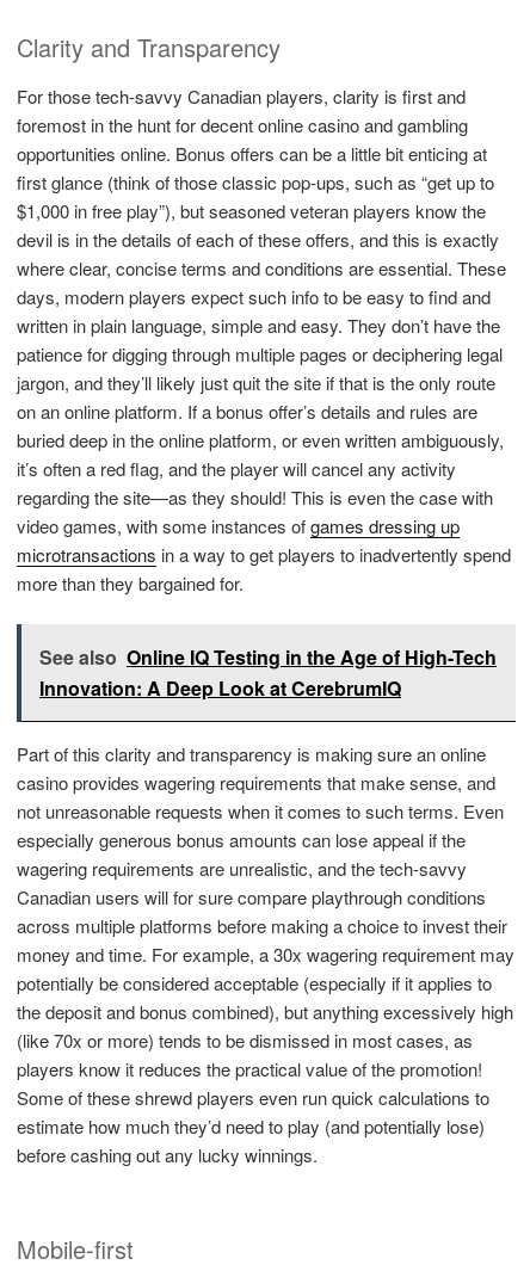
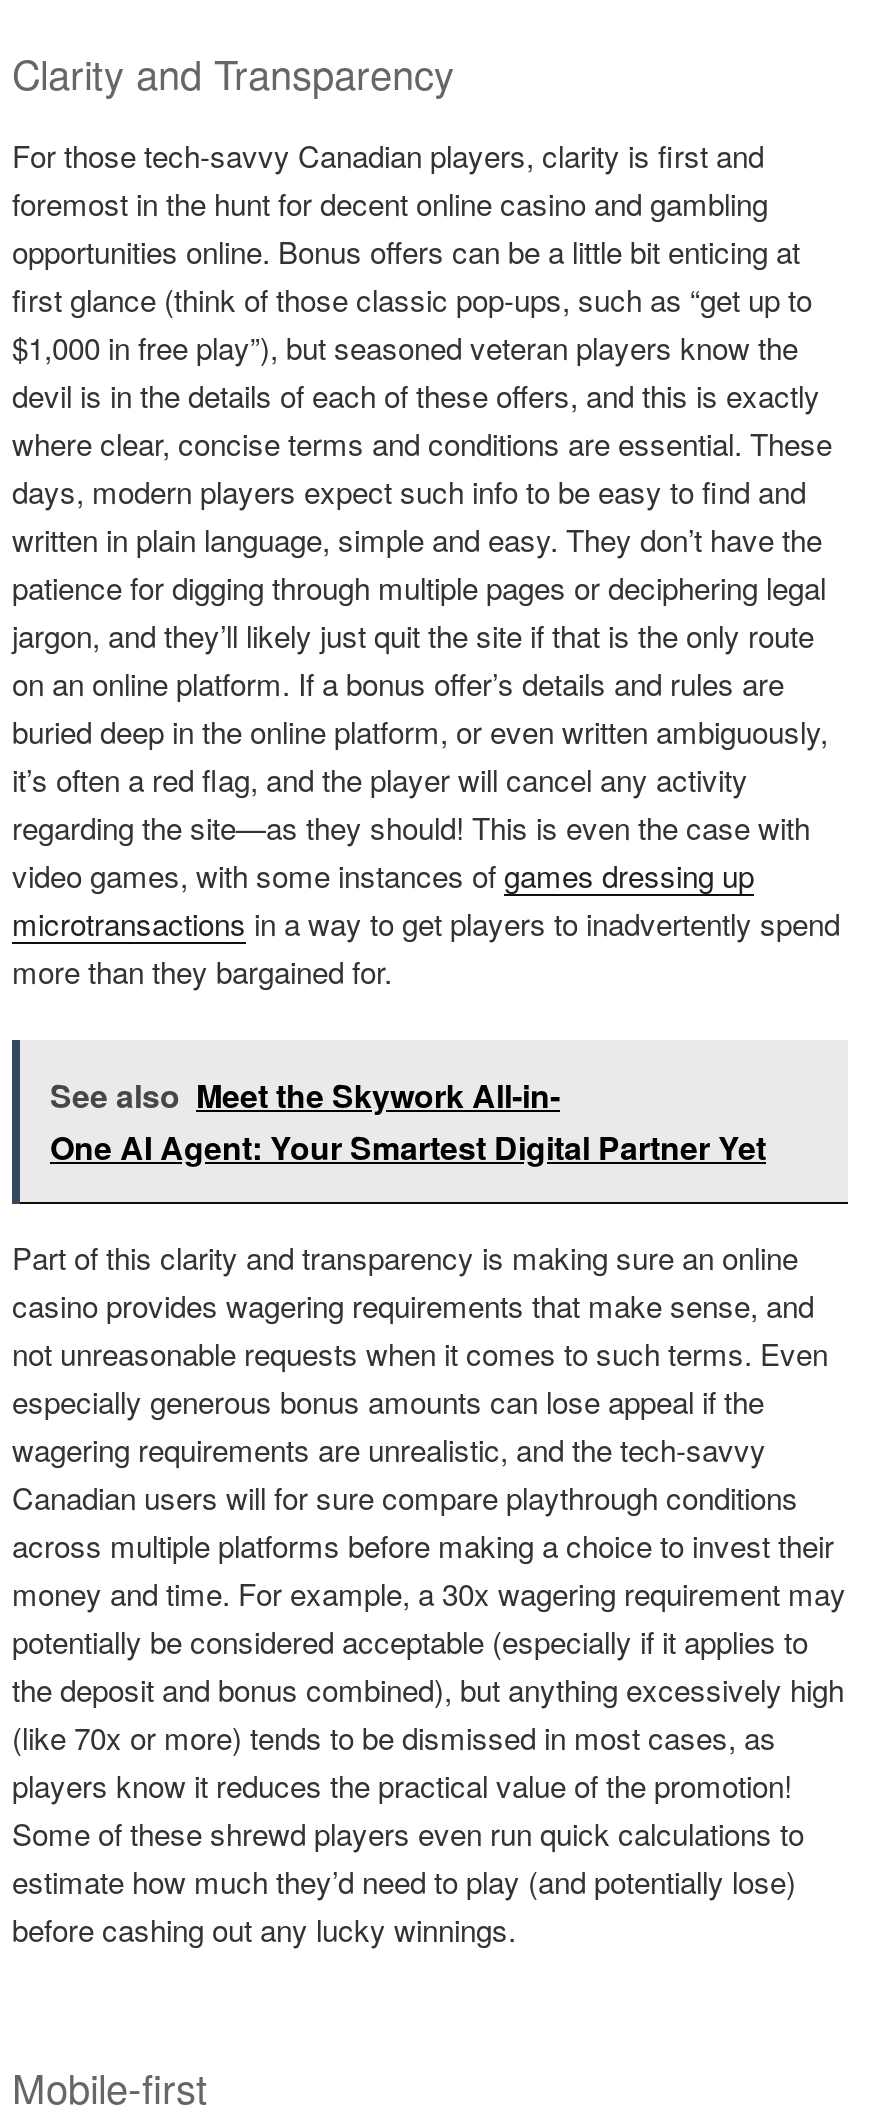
[39,644,497,702] See also Online IQ Testing in the Age of High-Tech | Innovation: A Deep Look at CerebrumIQ -> [50,1073,766,1171] See also Meet the Skywork All-in- | One AI Agent: Your Smartest Digital Partner Yet

